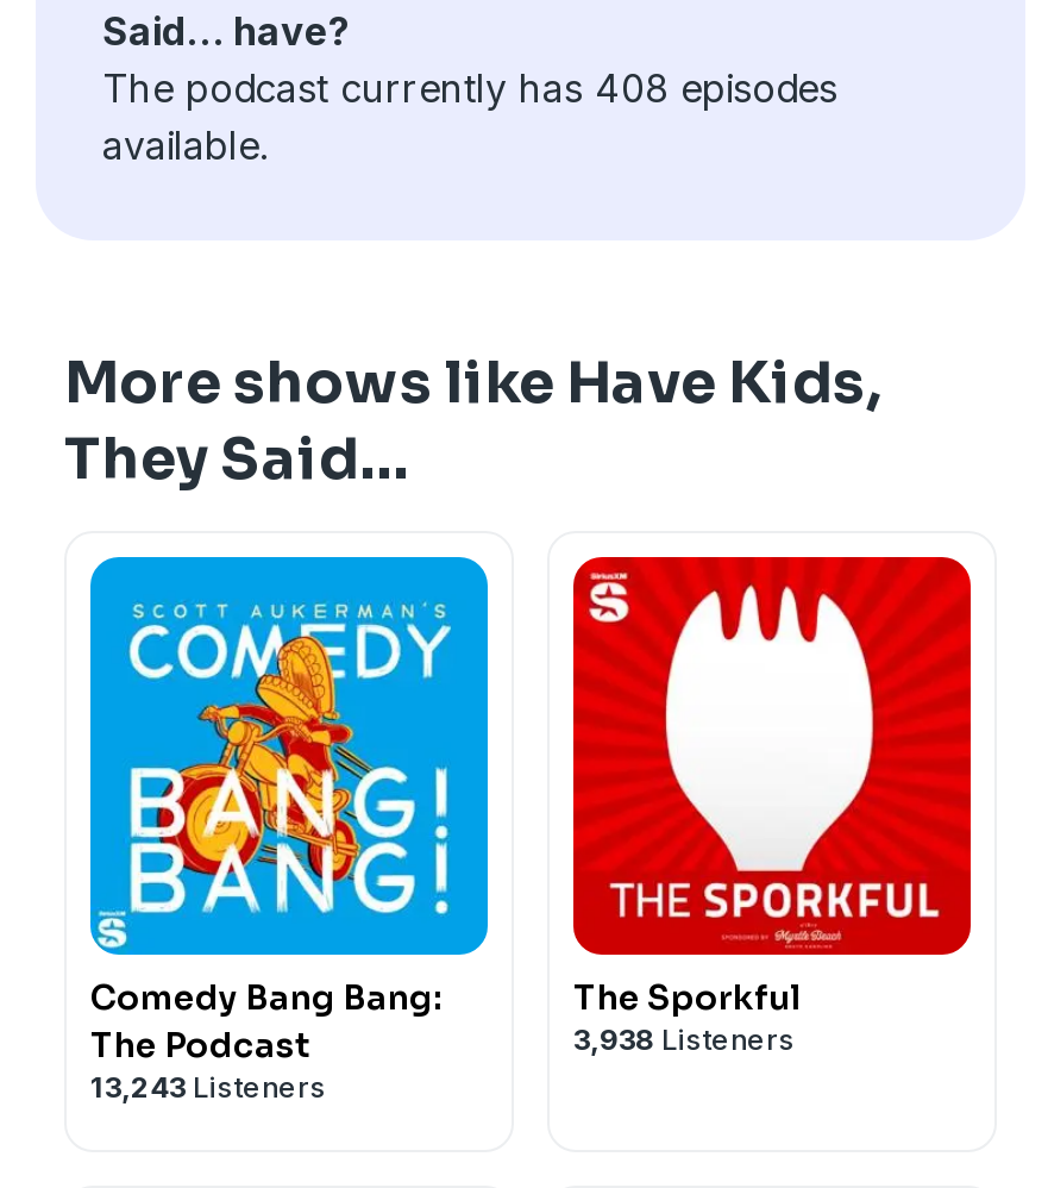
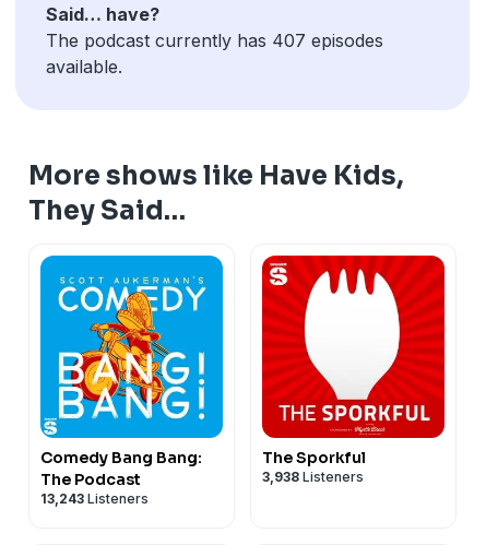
[102,64,837,111] The podcast currently has 408 episodes -> [46,29,383,51] The podcast currently has 407 episodes

